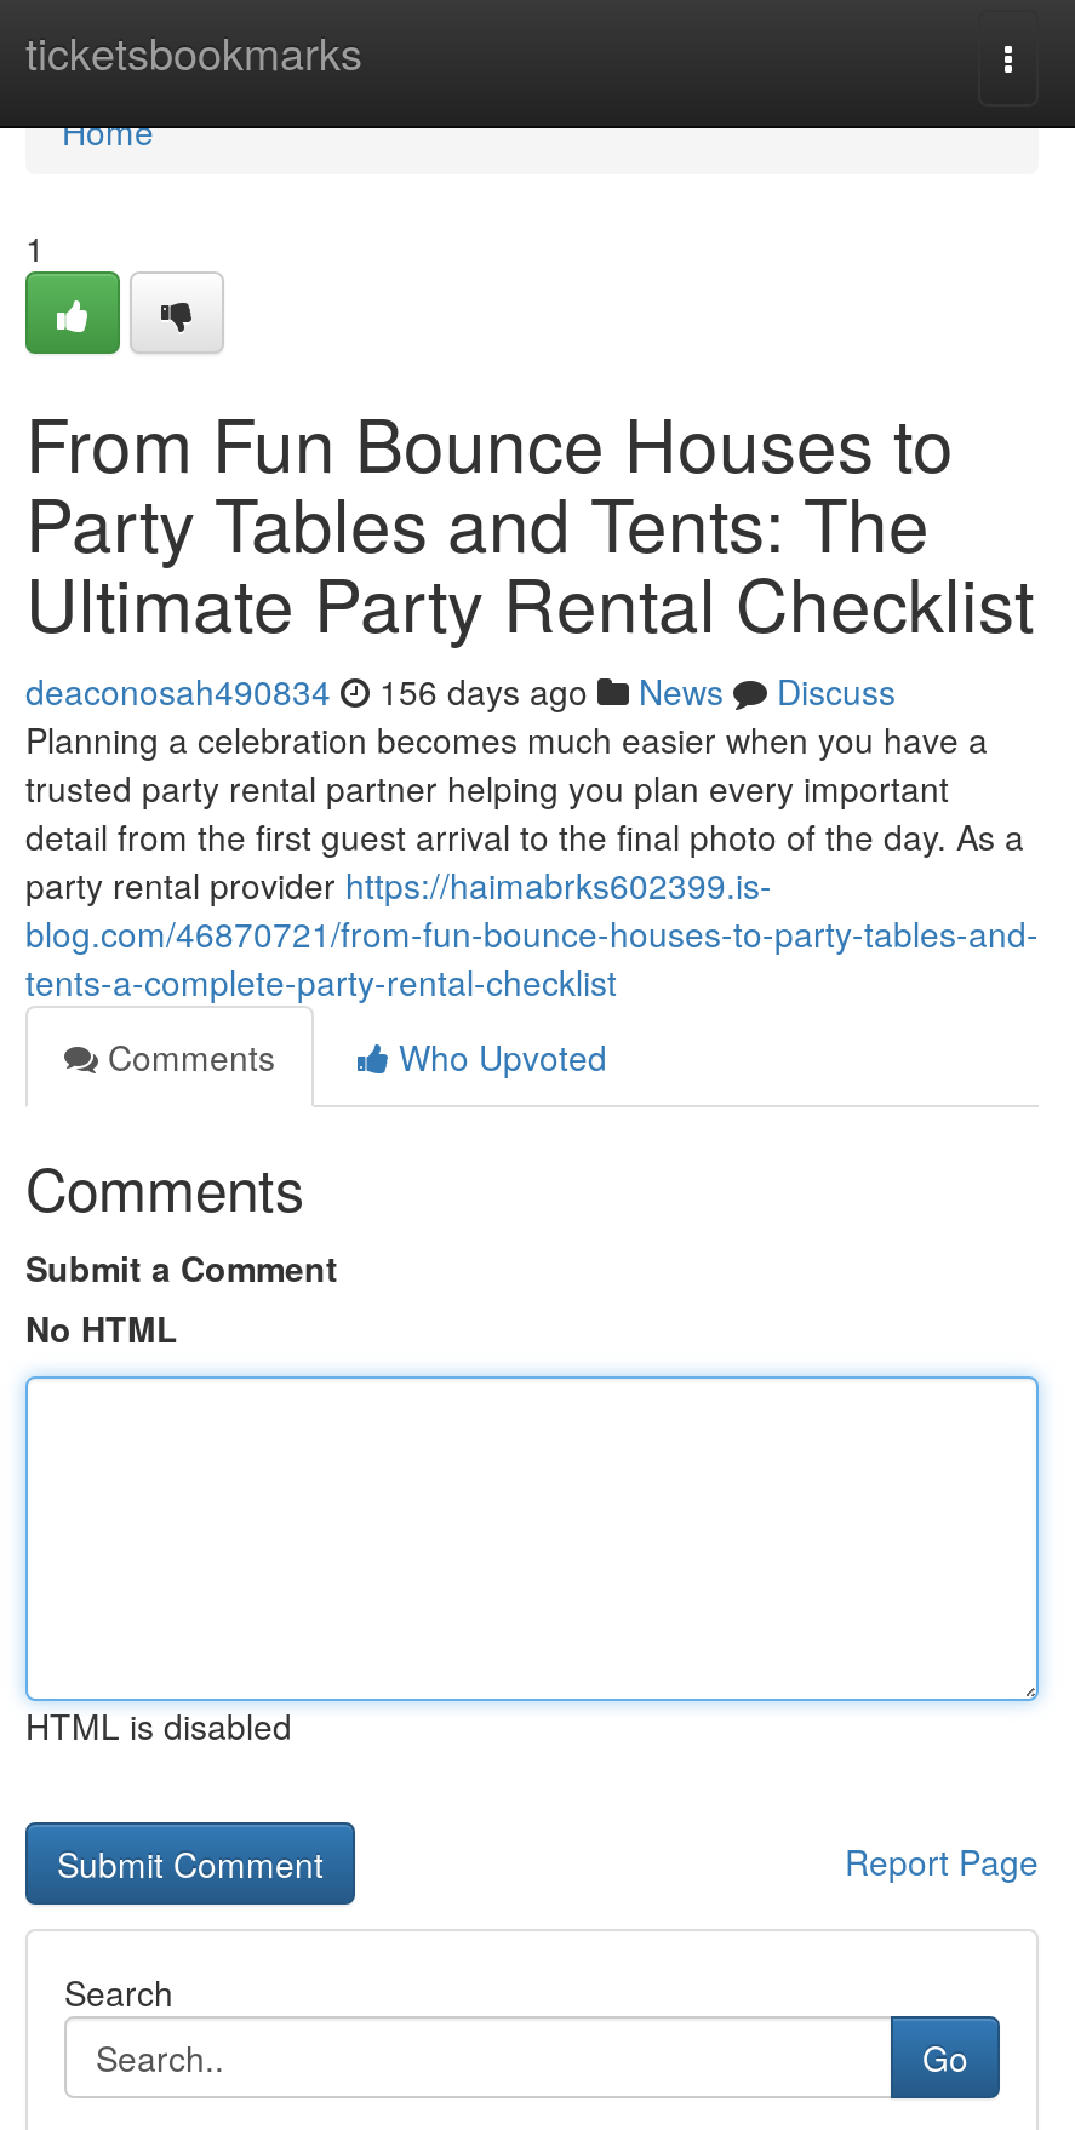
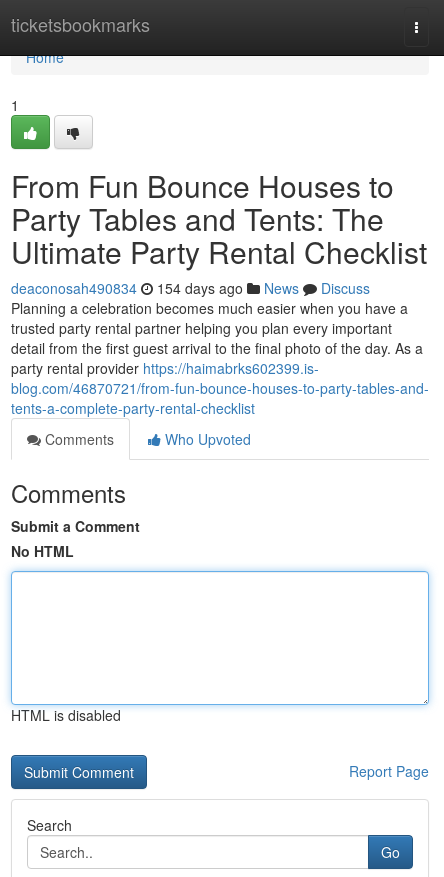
[25,666,896,715] deaconosah490834 156 days ago News Discuss -> [11,278,370,298] deaconosah490834 154 days ago News Discuss

